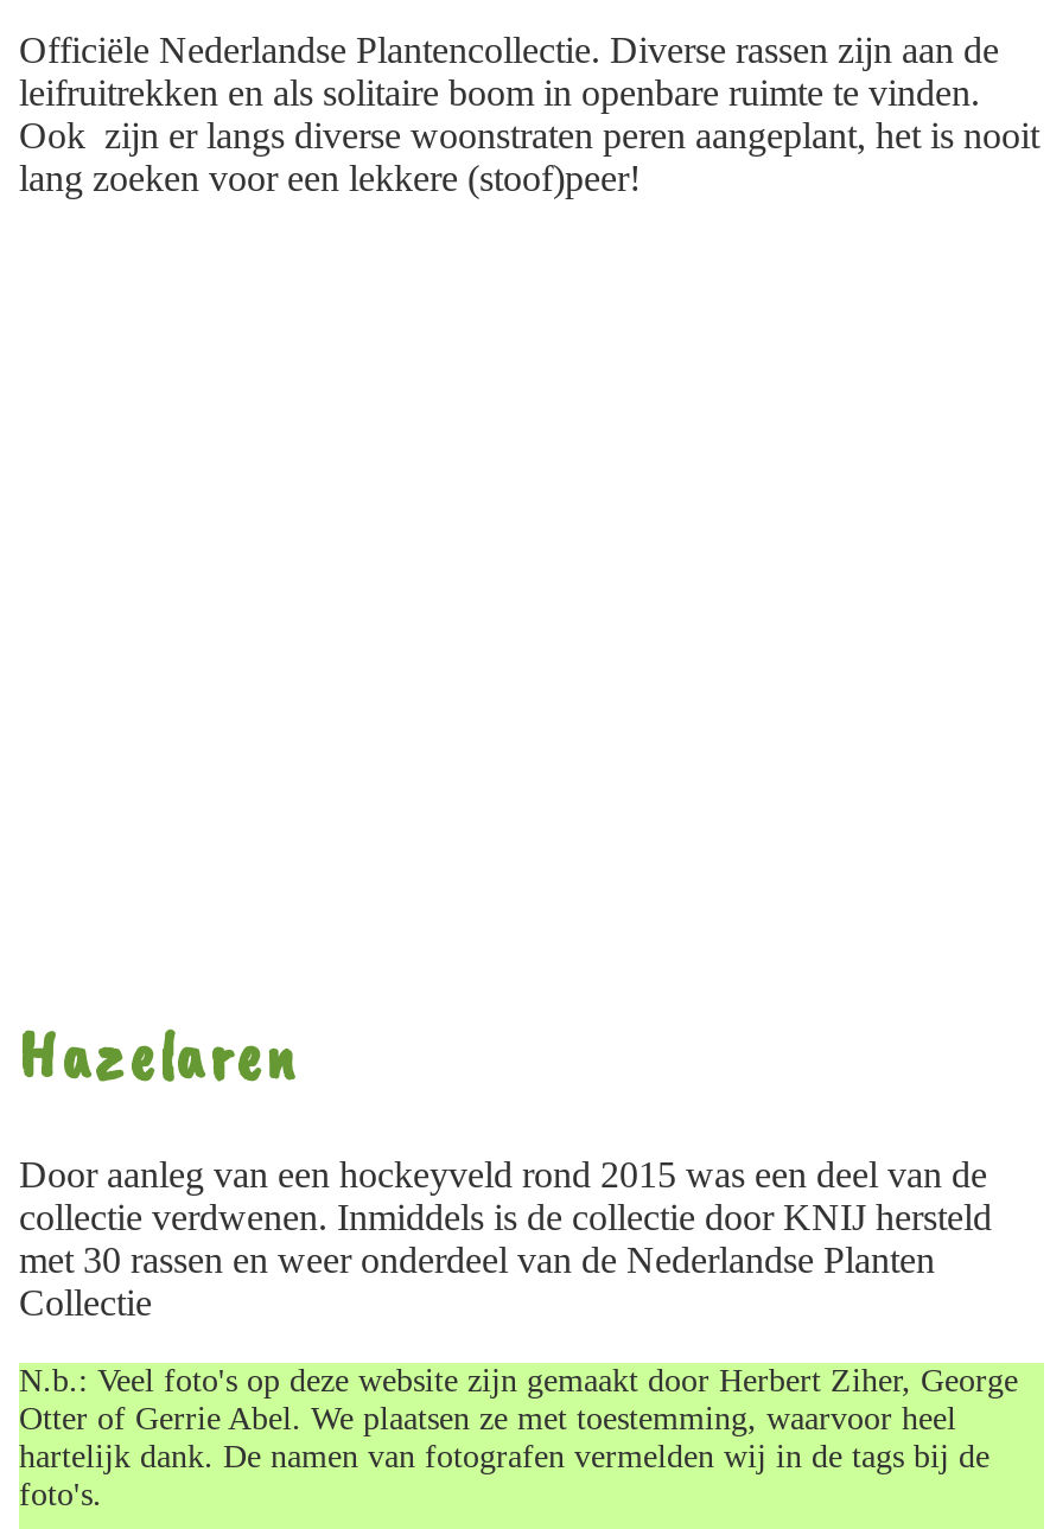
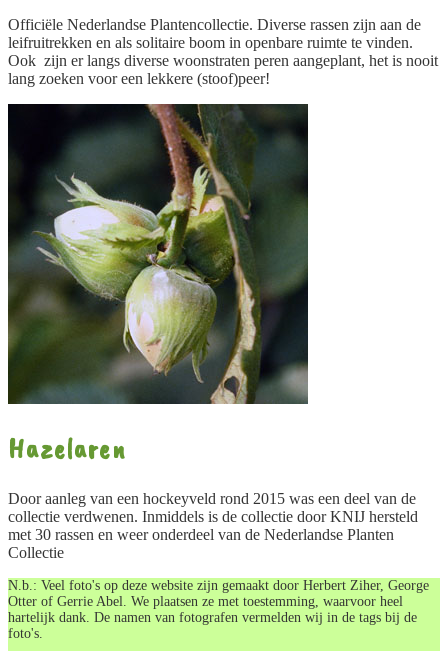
none -> [7,103,309,405] [image]

